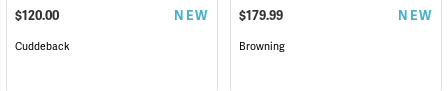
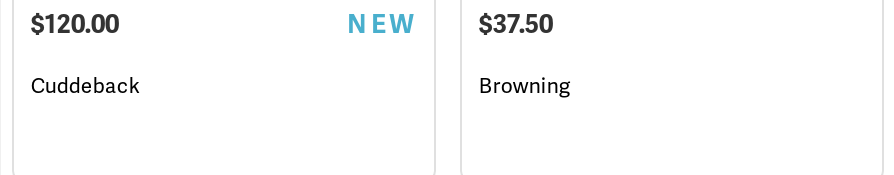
[239,8,433,24] $179.99 | NEW -> [479,9,553,41] $37.50

